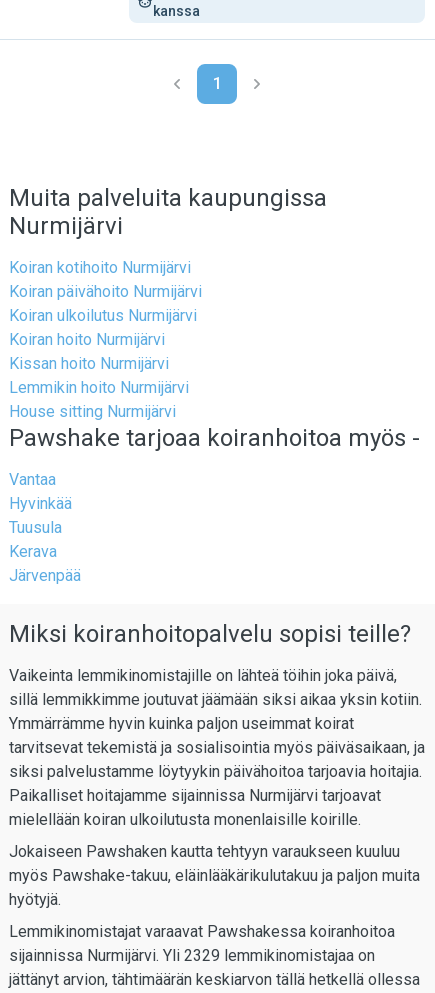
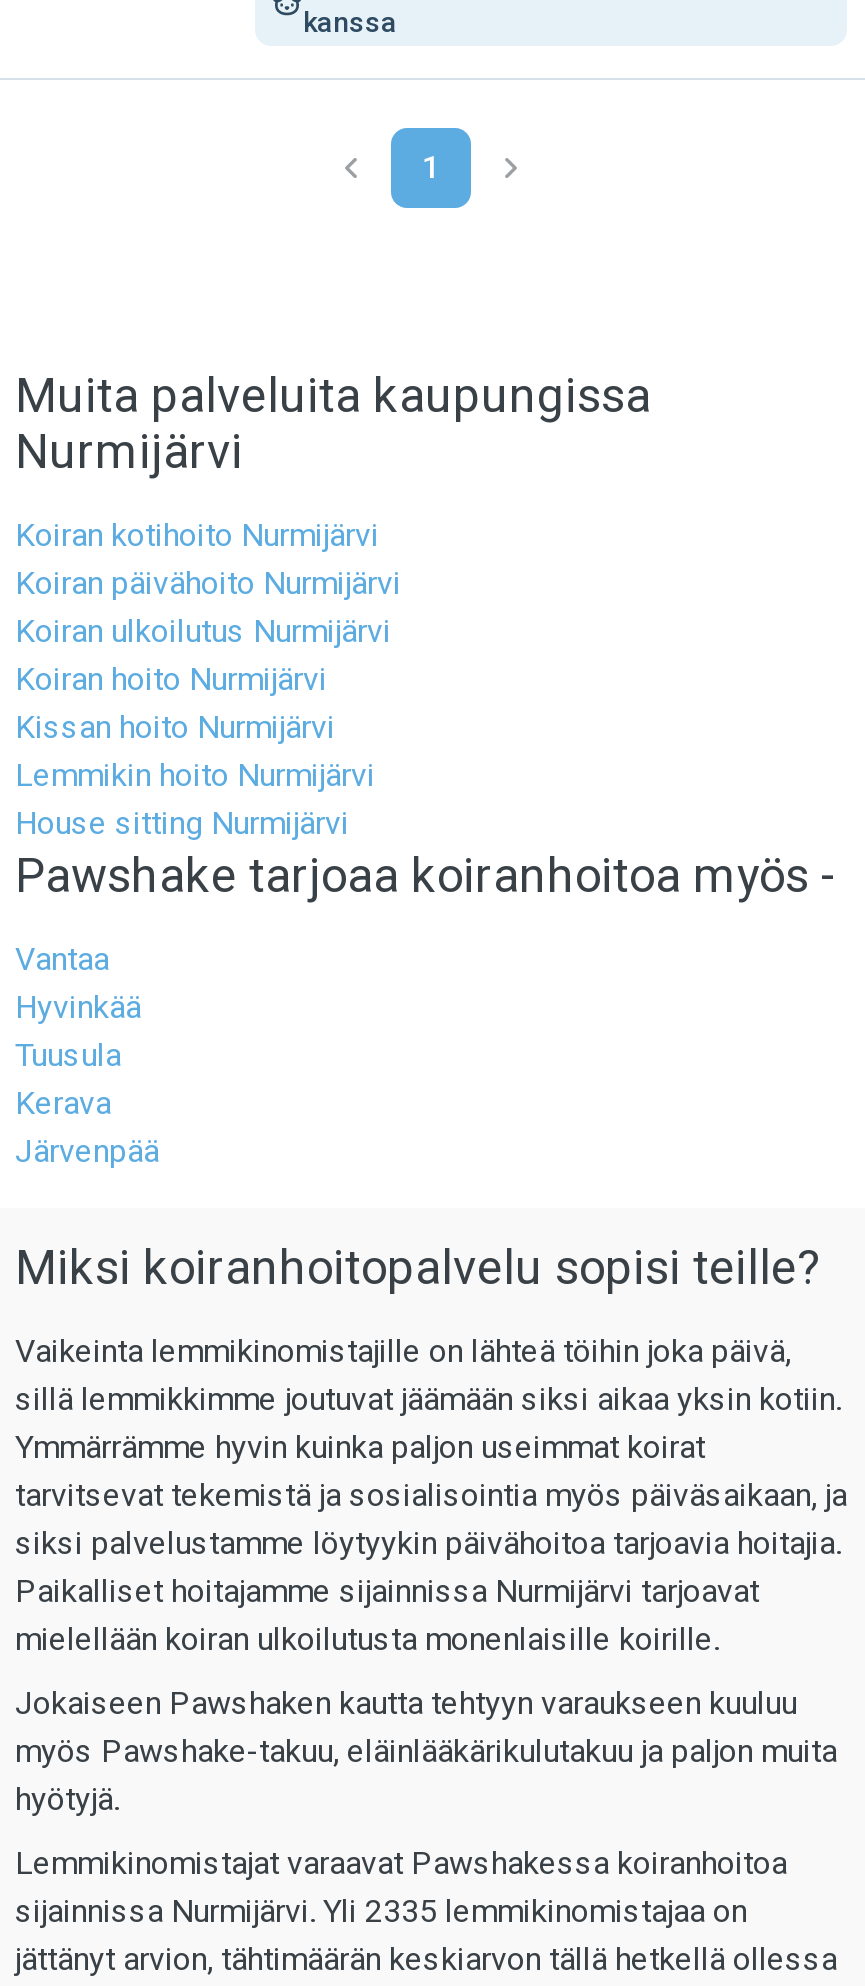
[9,946,375,965] sijainnissa Nurmijärvi. Yli 2329 lemmikinomistajaa on -> [15,1892,747,1930] sijainnissa Nurmijärvi. Yli 2335 lemmikinomistajaa on

